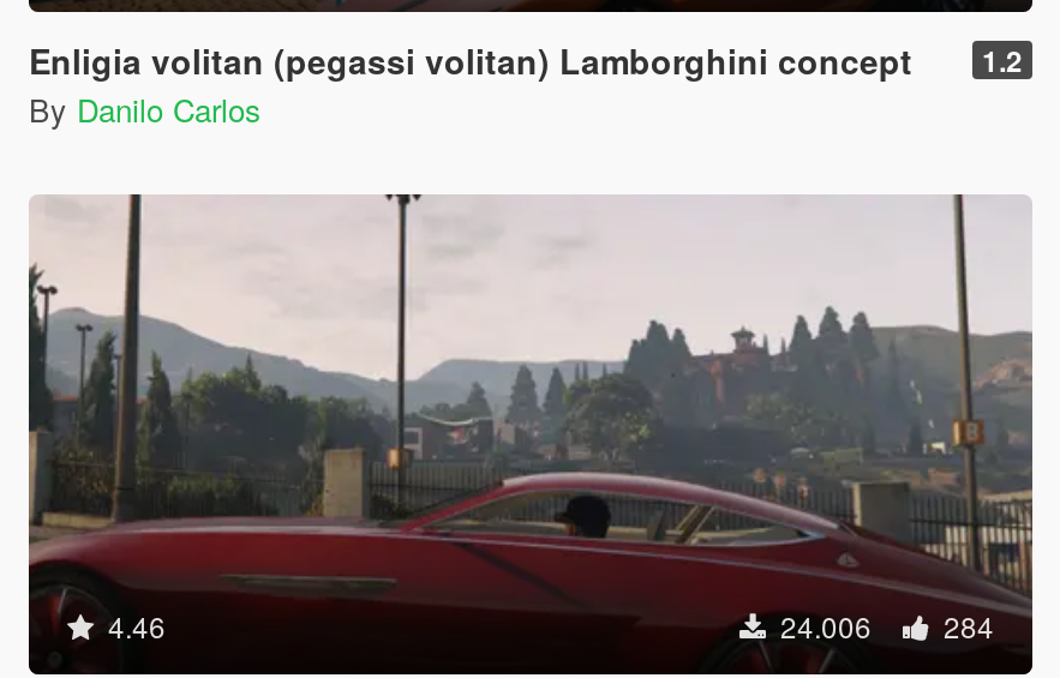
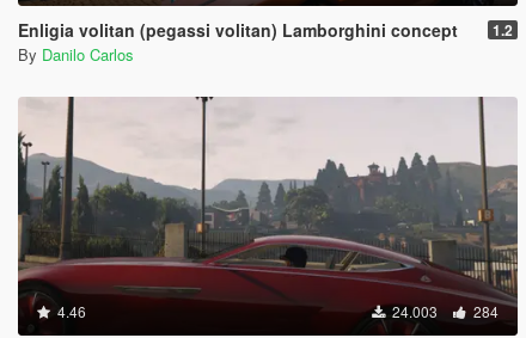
[773,606,994,647] 24.006 284 -> [389,302,499,322] 24.003 284

